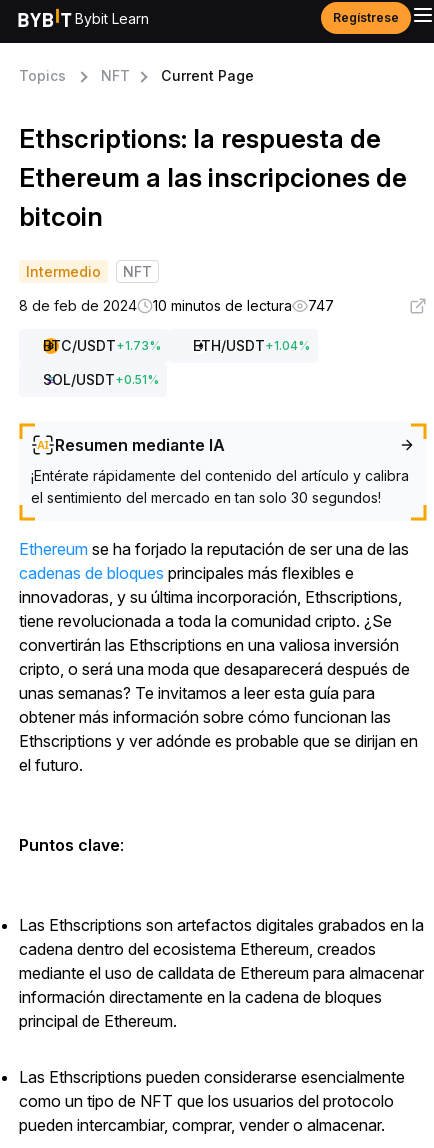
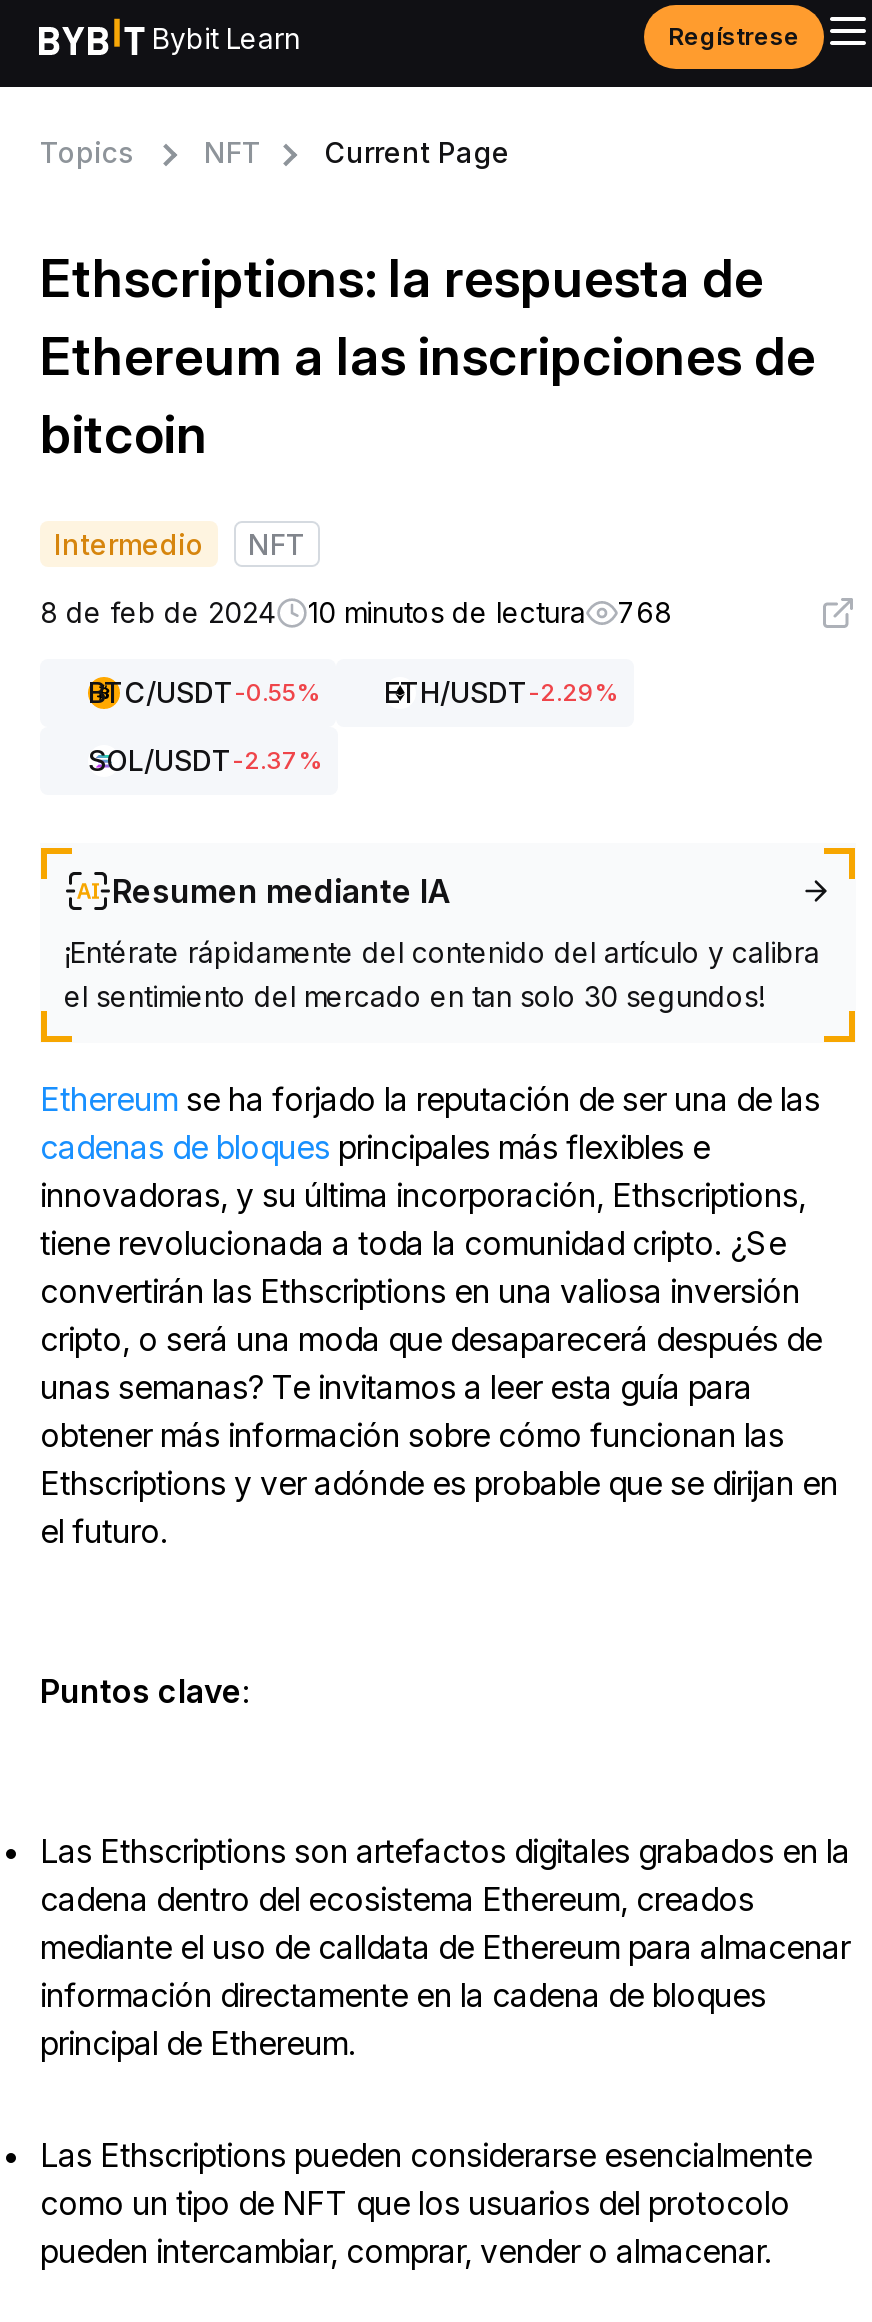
[19,297,334,314] 8 de feb de 2024 10 minutos de lectura 747 -> [40,595,672,629] 8 de feb de 2024 10 minutos de lectura 768
[43,337,310,354] BTC/USDT + 1.73% | ETH/USDT + 1.04% -> [88,675,618,709] BTC/USDT-0.55% | ETH/USDT-2.29%
[43,371,159,388] SOL/USDT + 0.51% -> [88,743,322,777] SOL/USDT-2.37%

